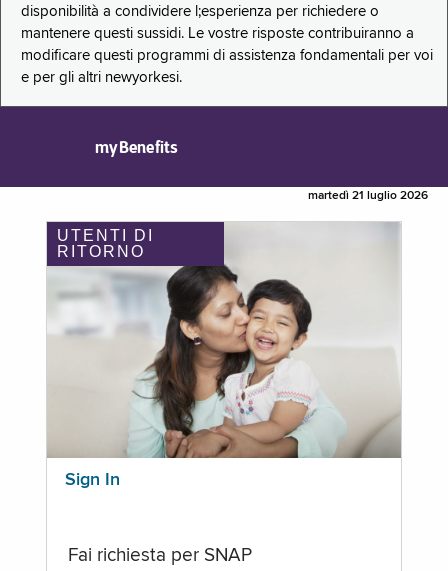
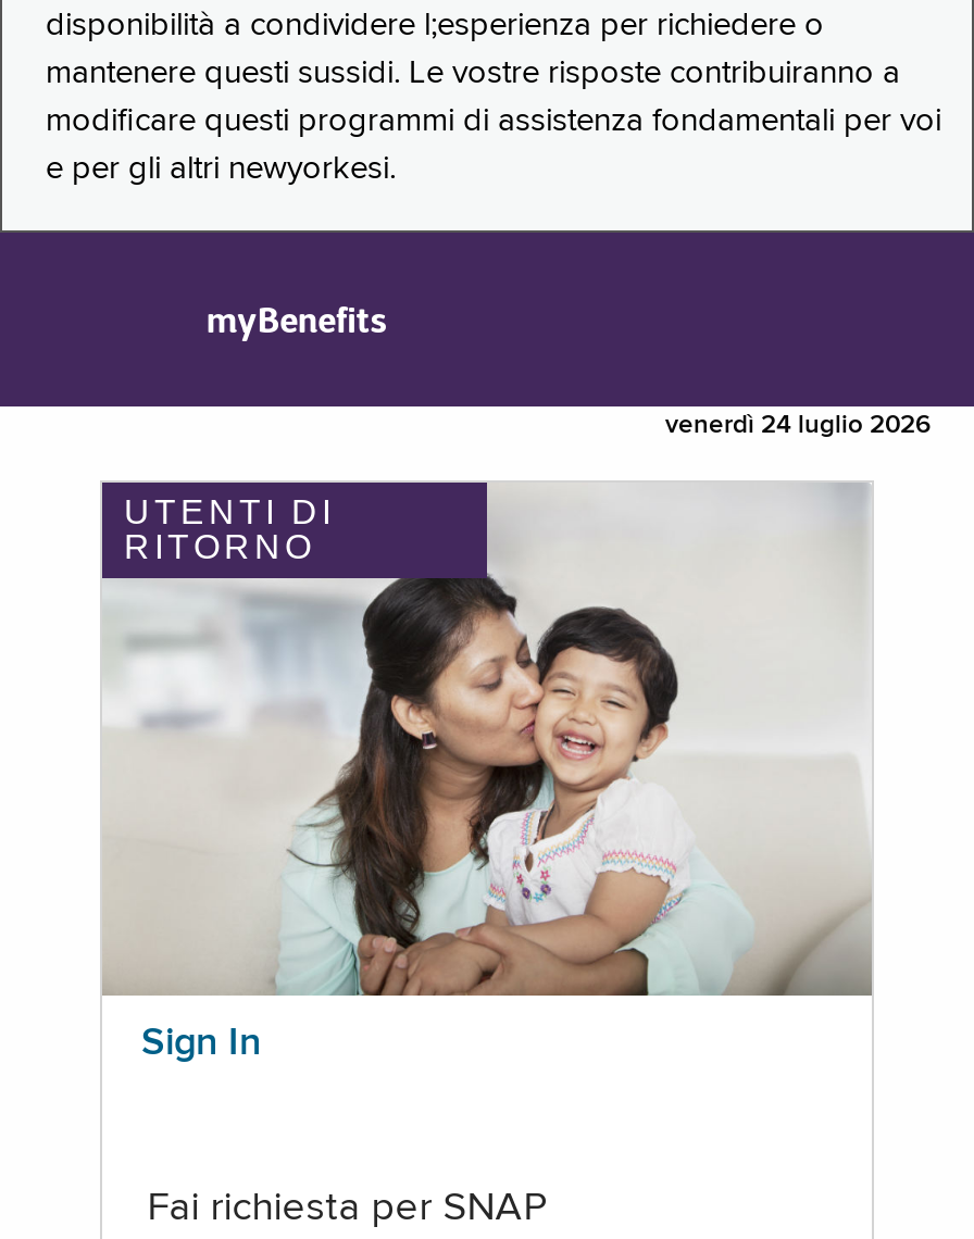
[308,190,428,202] martedì 21 luglio 2026 -> [665,413,931,439] venerdì 24 luglio 2026

